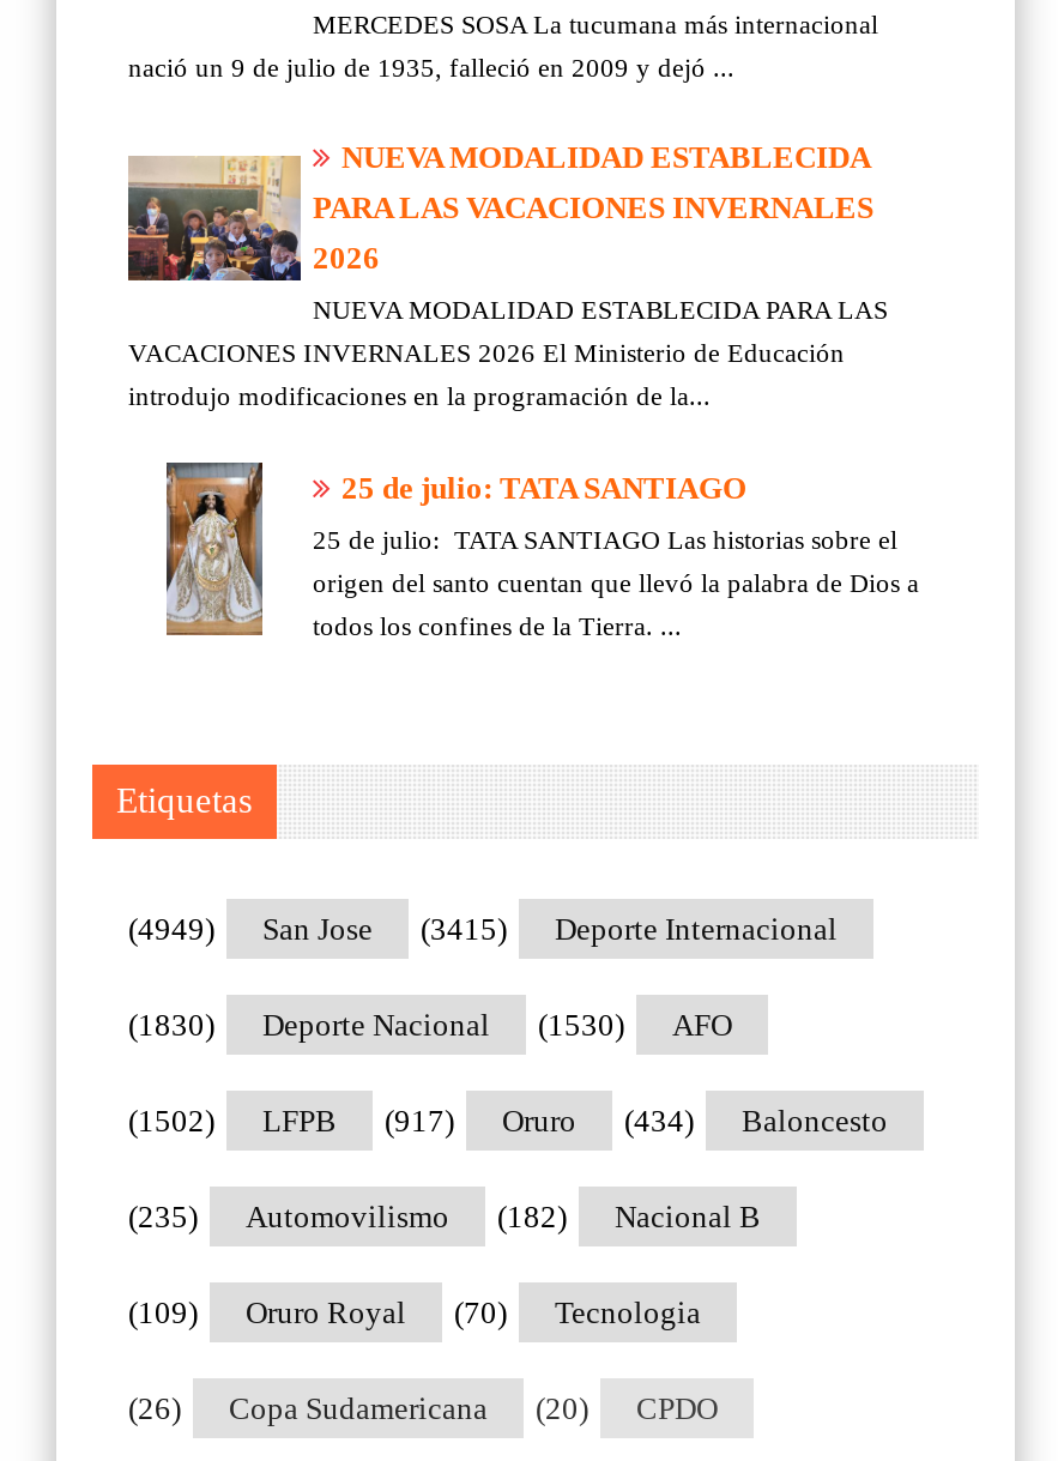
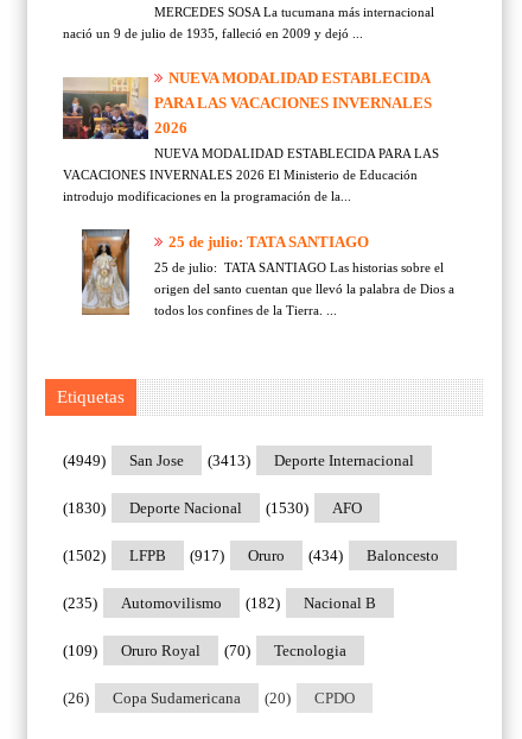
[128,911,838,947] (4949) San Jose (3415) Deporte Internacional -> [63,452,414,470] (4949) San Jose (3413) Deporte Internacional

